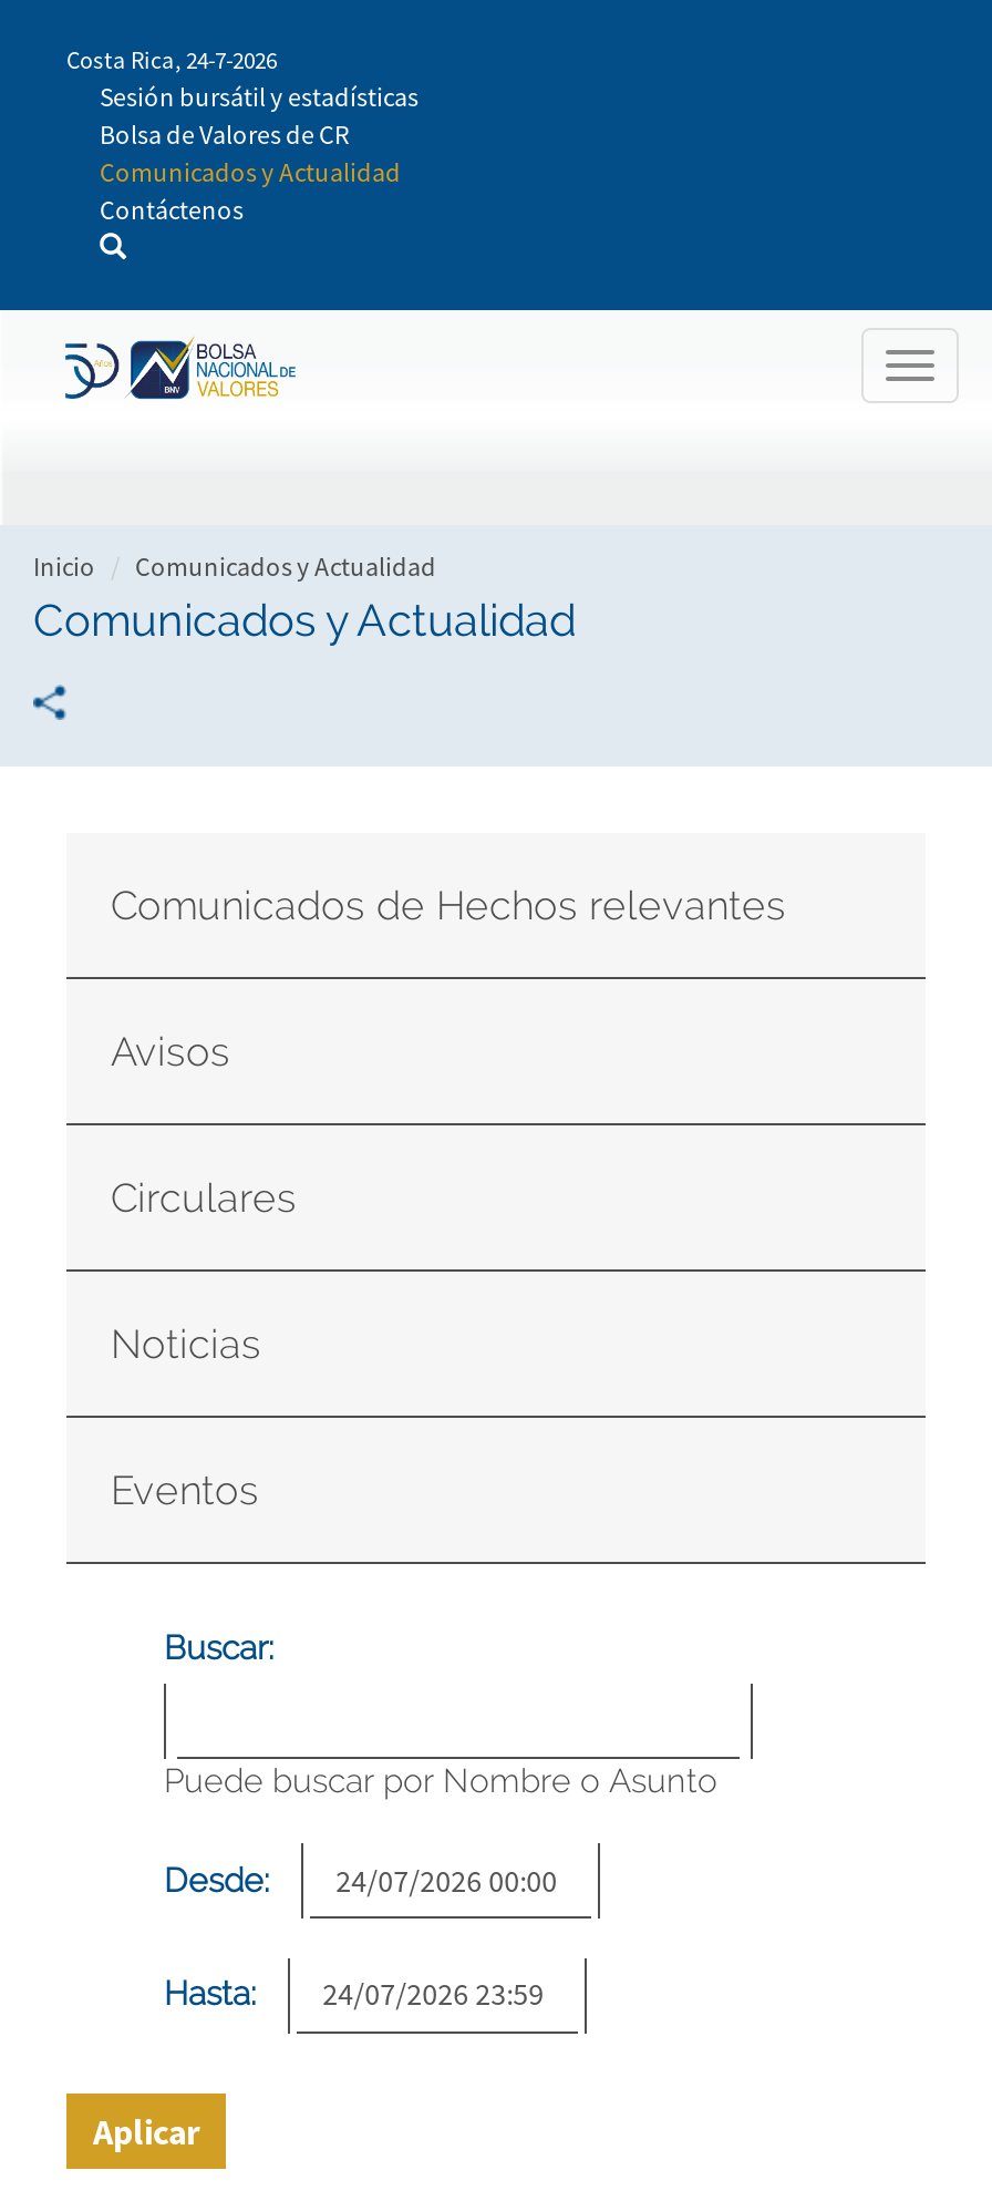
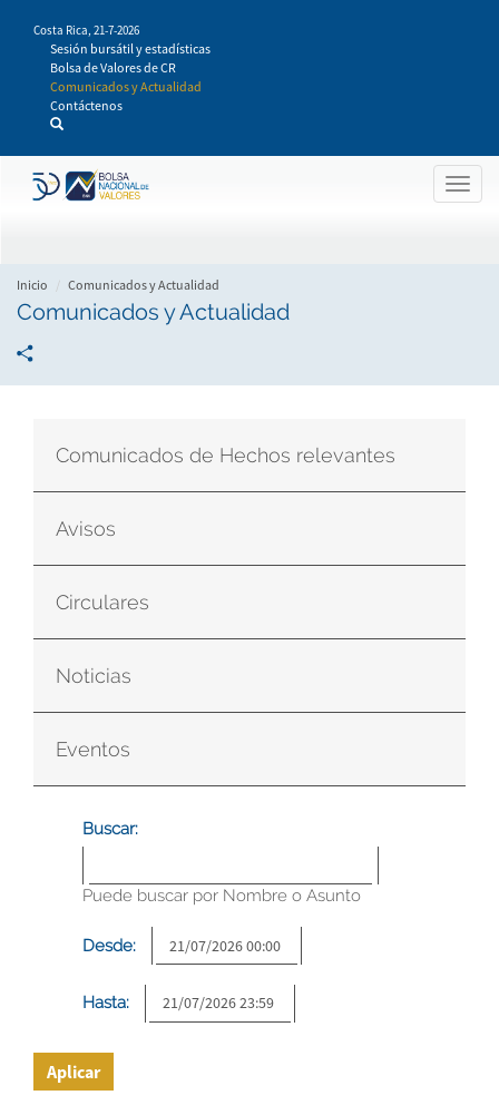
[66,44,277,75] Costa Rica, 24-7-2026 -> [33,22,139,38] Costa Rica, 21-7-2026

